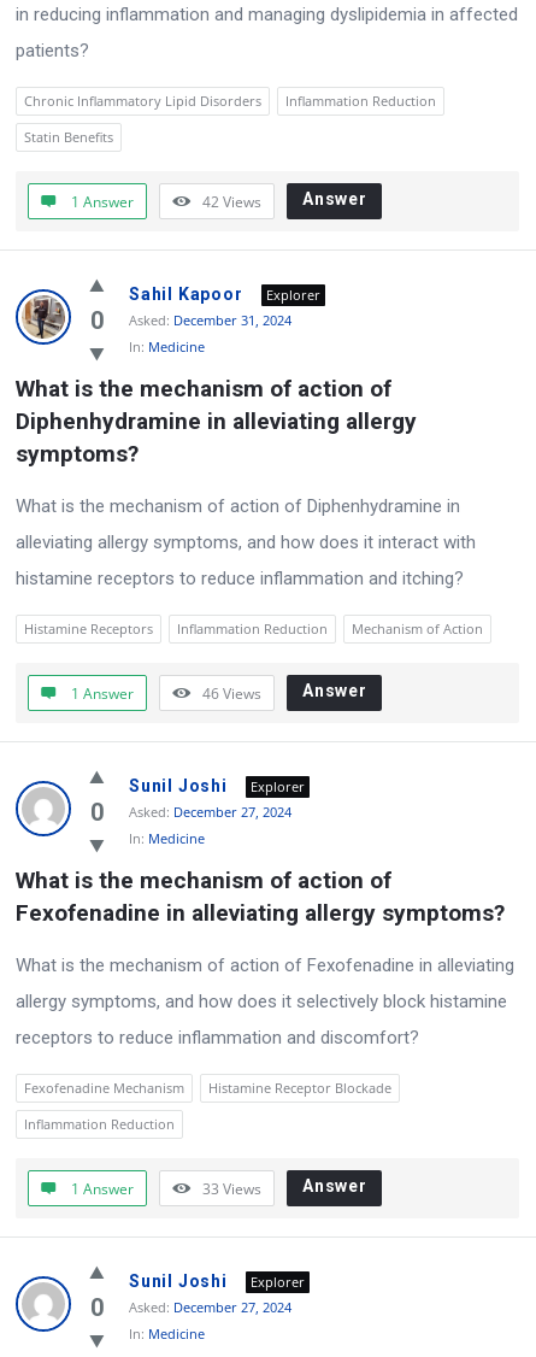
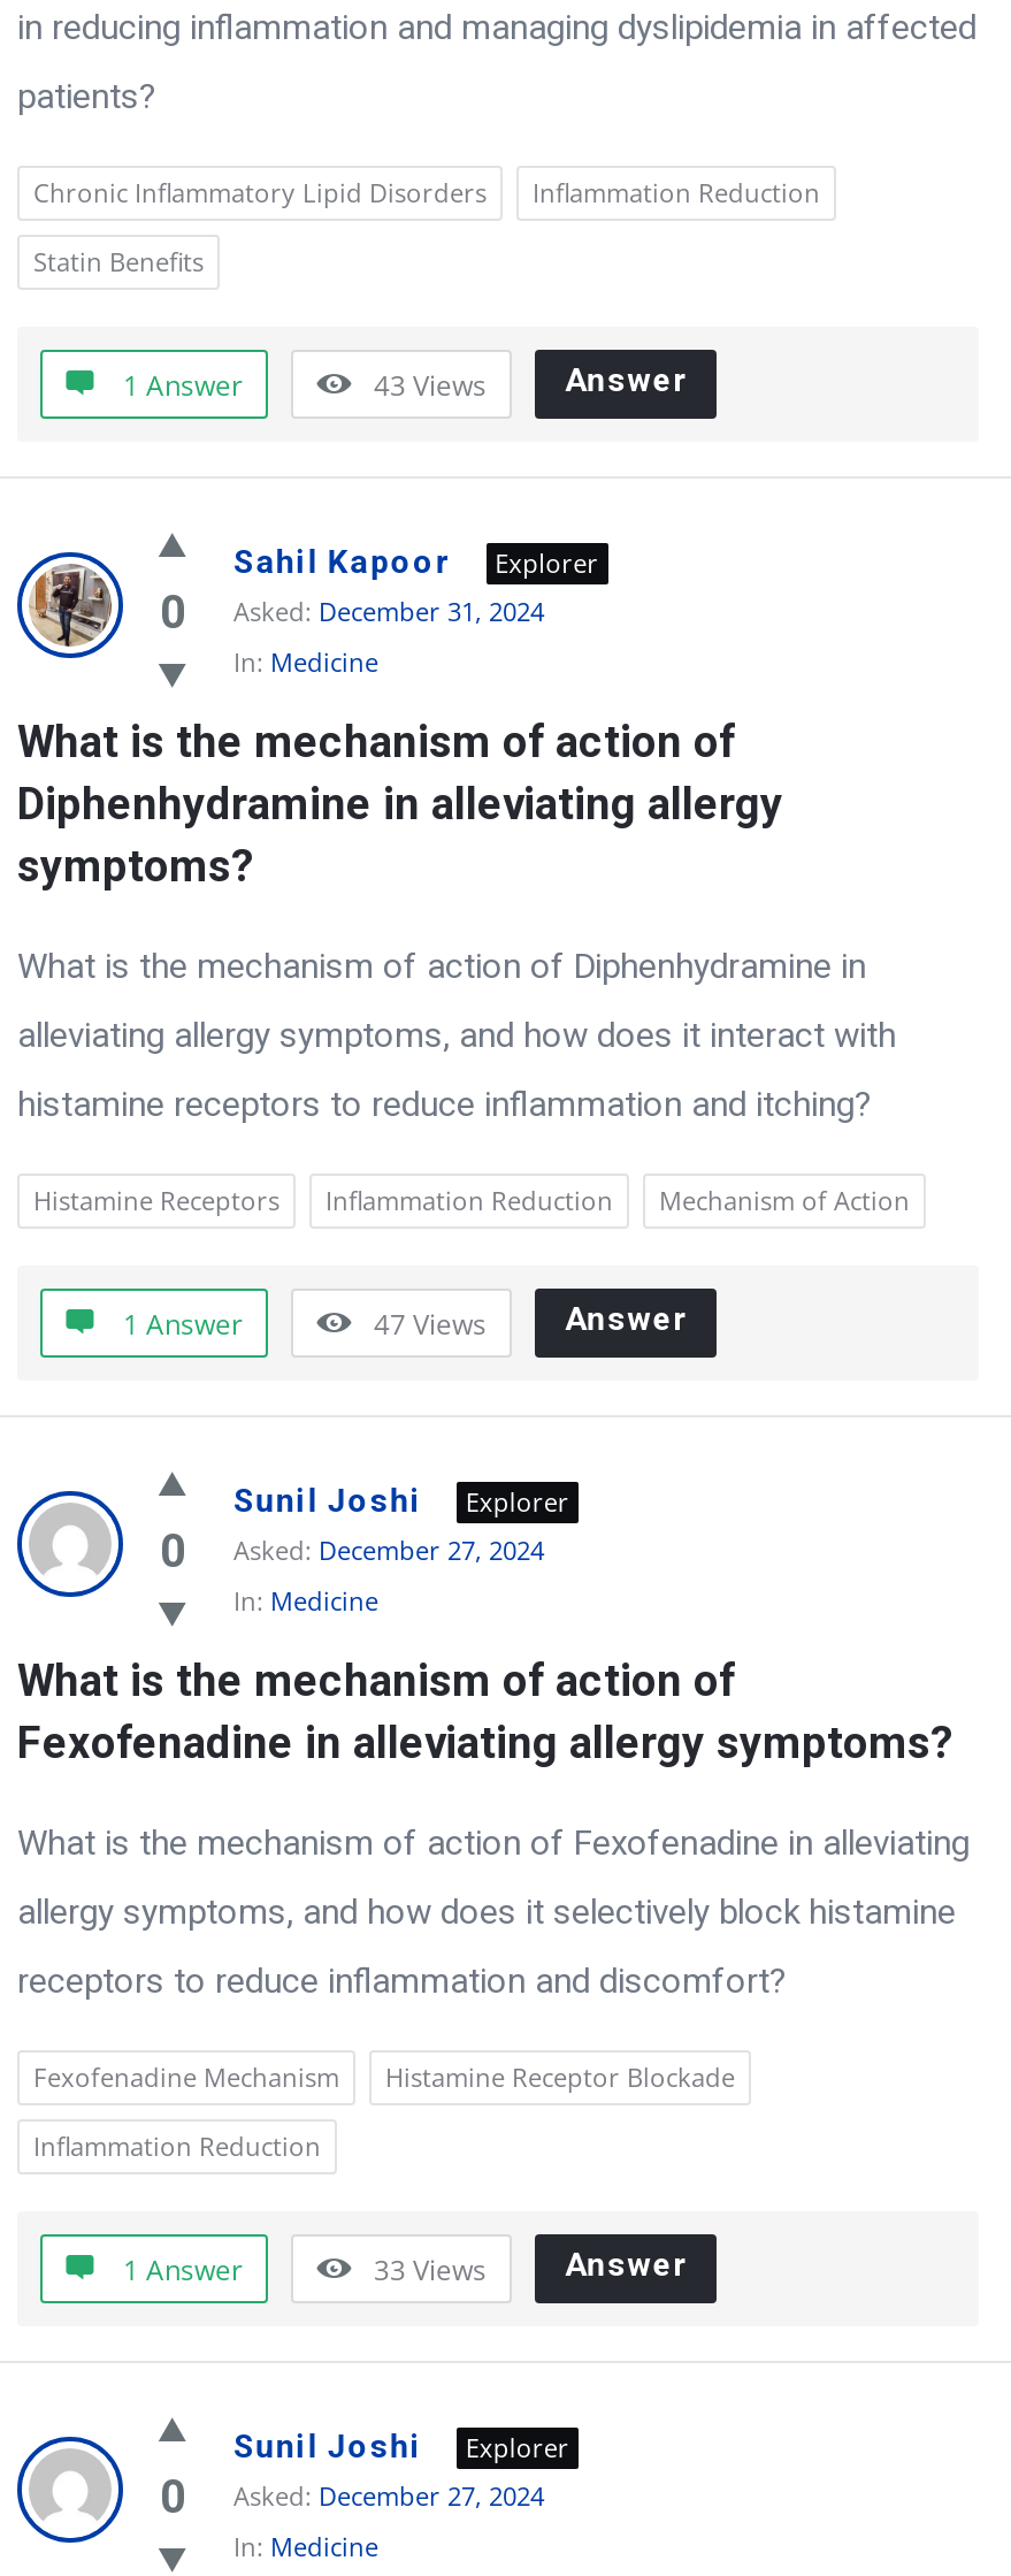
[202,192,261,212] 42 Views -> [374,366,487,405] 43 Views
[202,683,261,704] 46 Views -> [374,1305,487,1344] 47 Views

